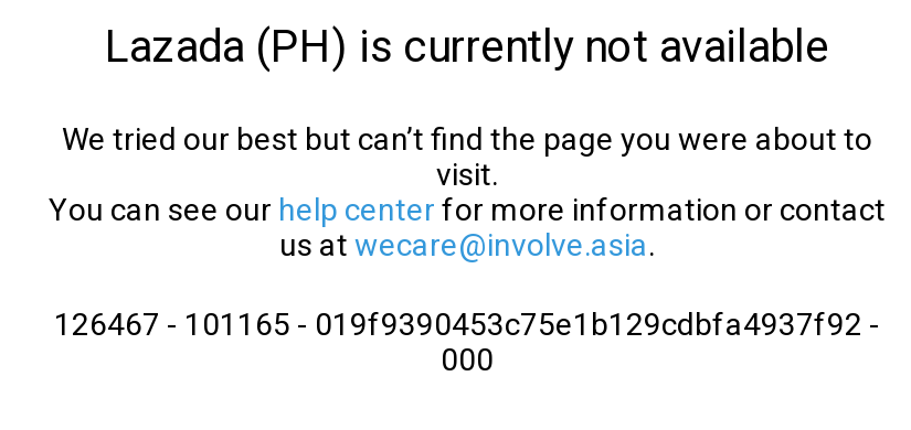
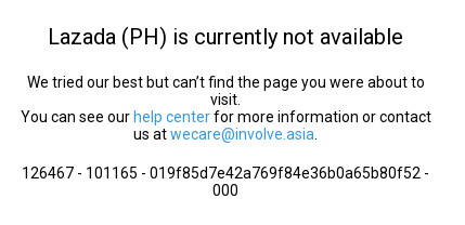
[54,307,880,342] 126467 - 101165 - 019f9390453c75e1b129cdbfa4937f92 - -> [22,164,429,182] 126467 - 101165 - 019f85d7e42a769f84e36b0a65b80f52 -

